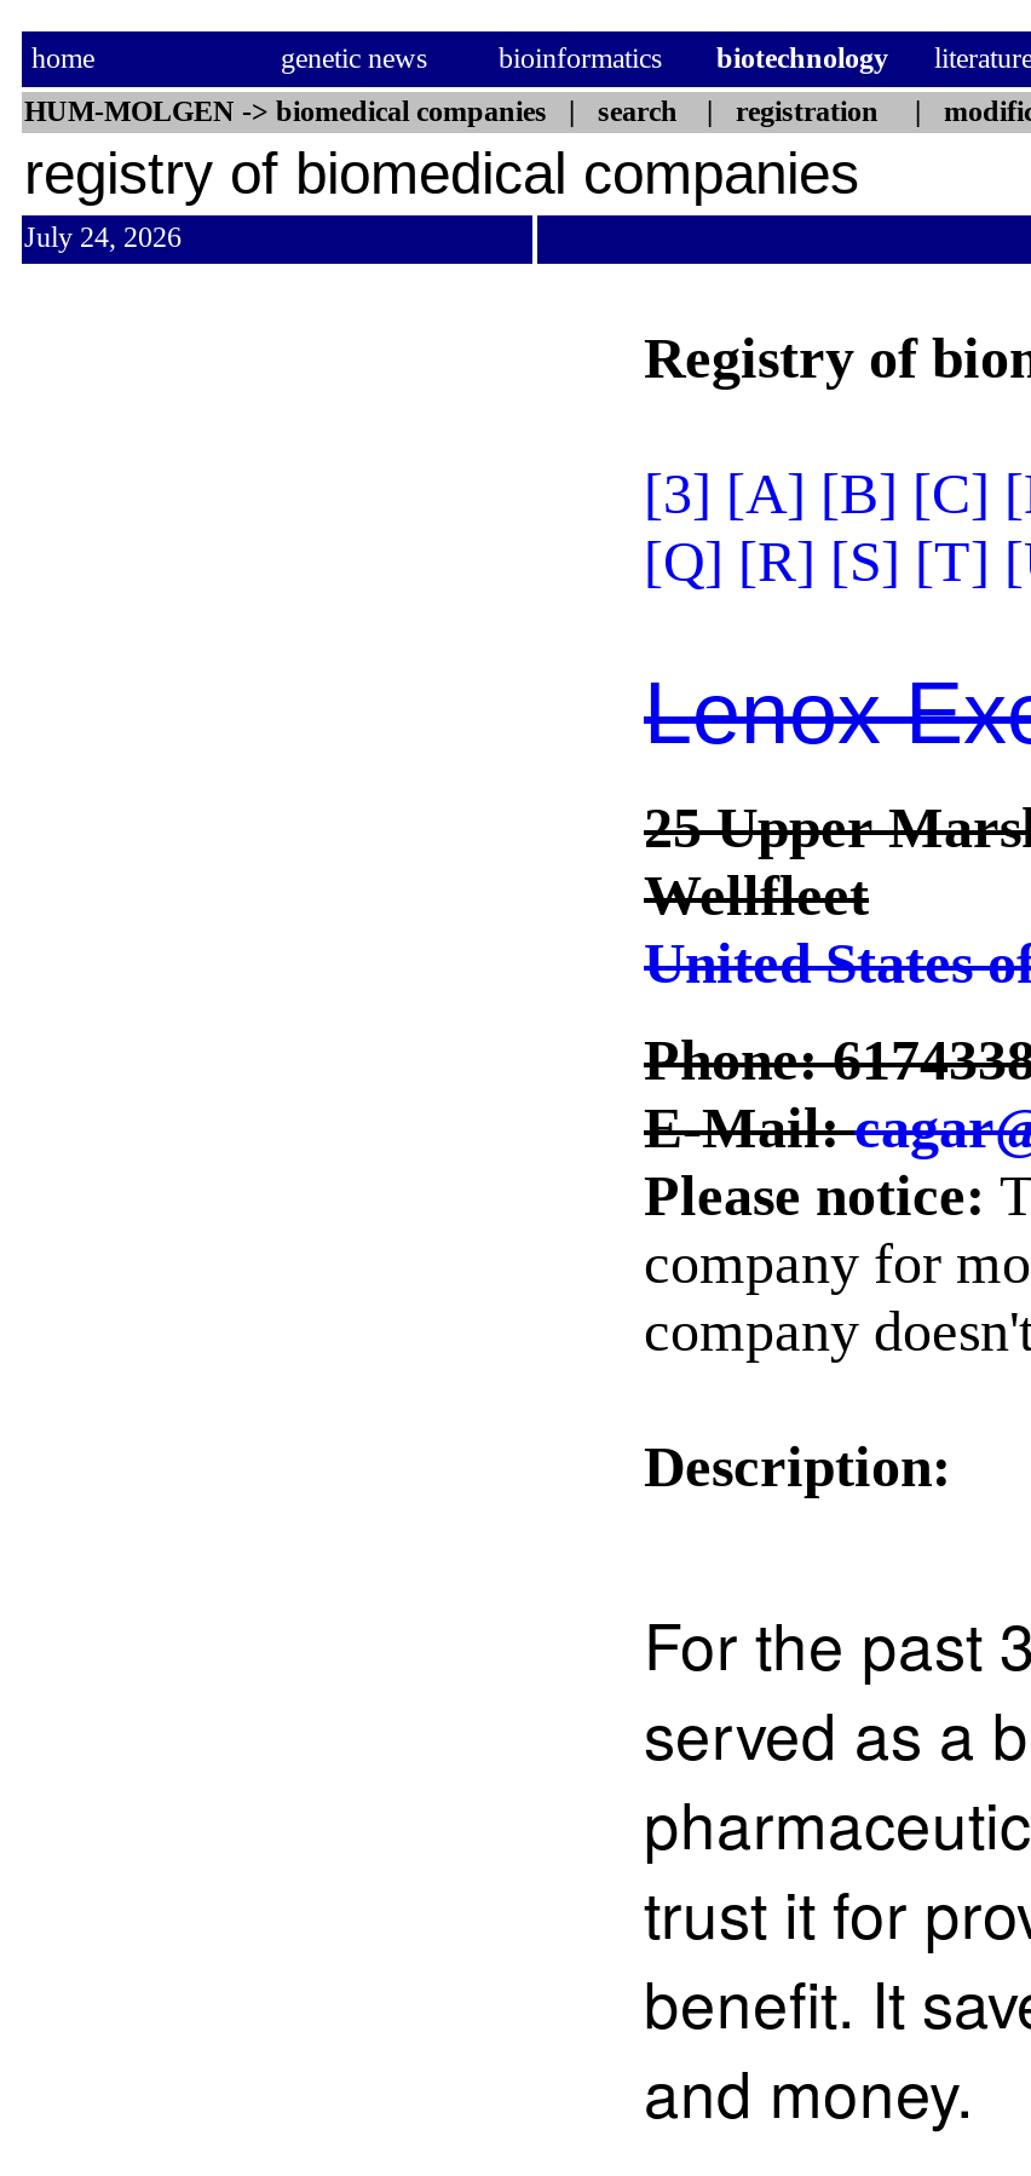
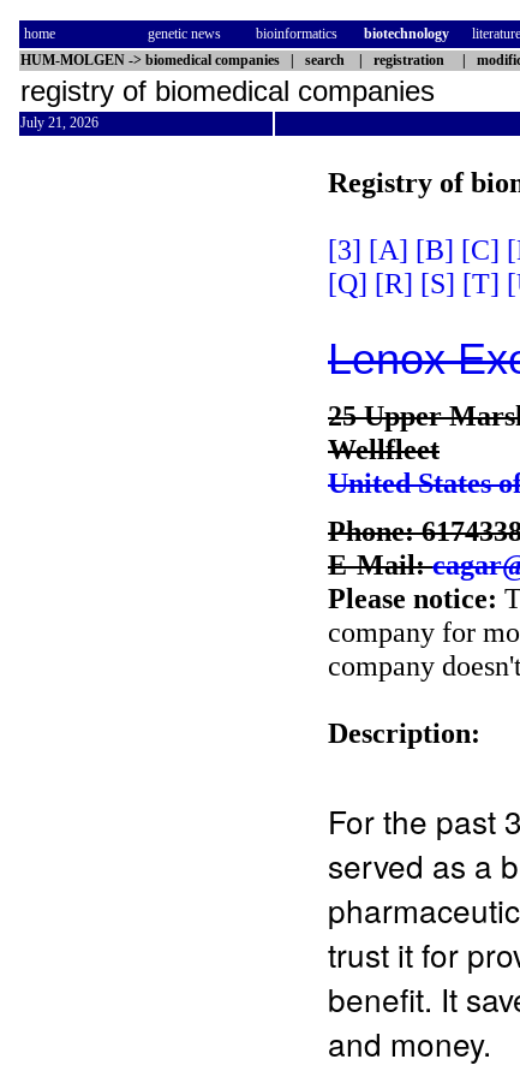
[24,220,182,254] July 24, 2026 -> [20,114,98,131] July 21, 2026

